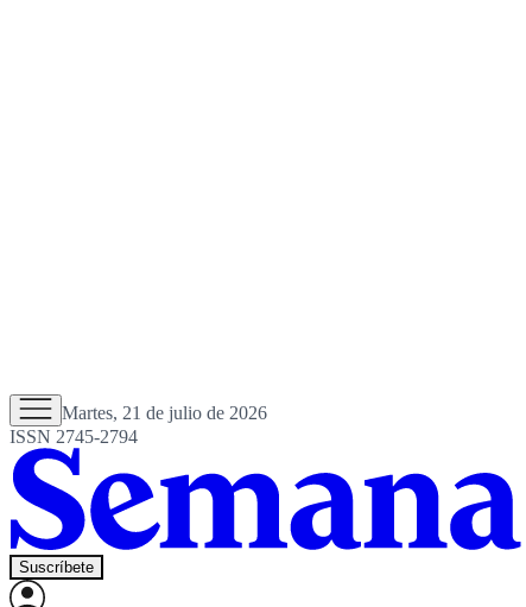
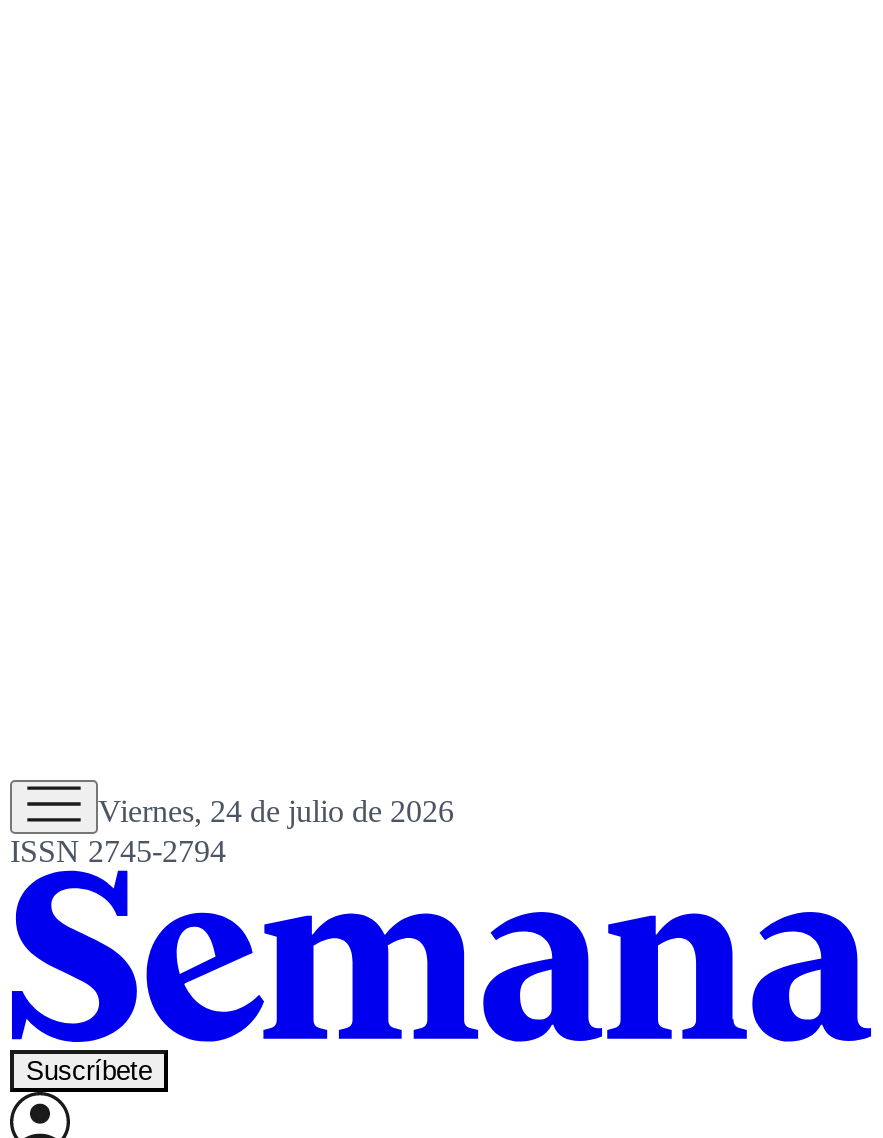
[62,403,267,423] Martes, 21 de julio de 2026 -> [98,794,454,828] Viernes, 24 de julio de 2026

